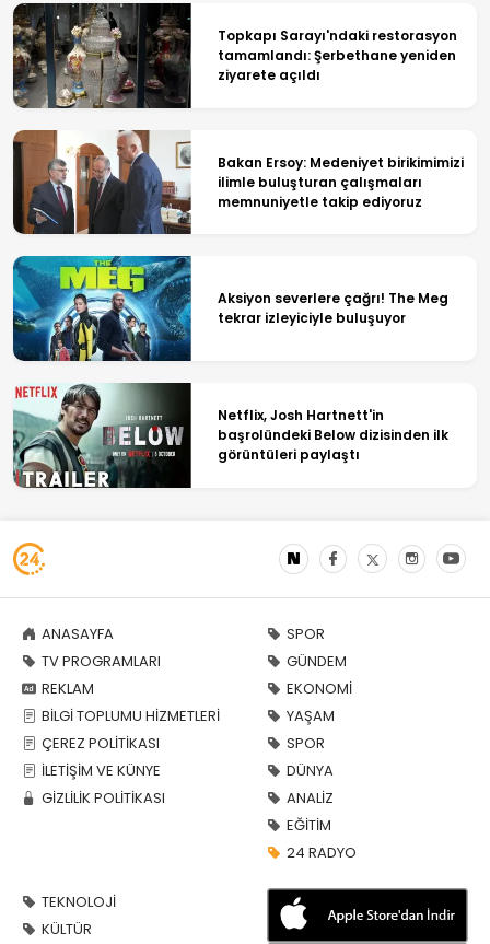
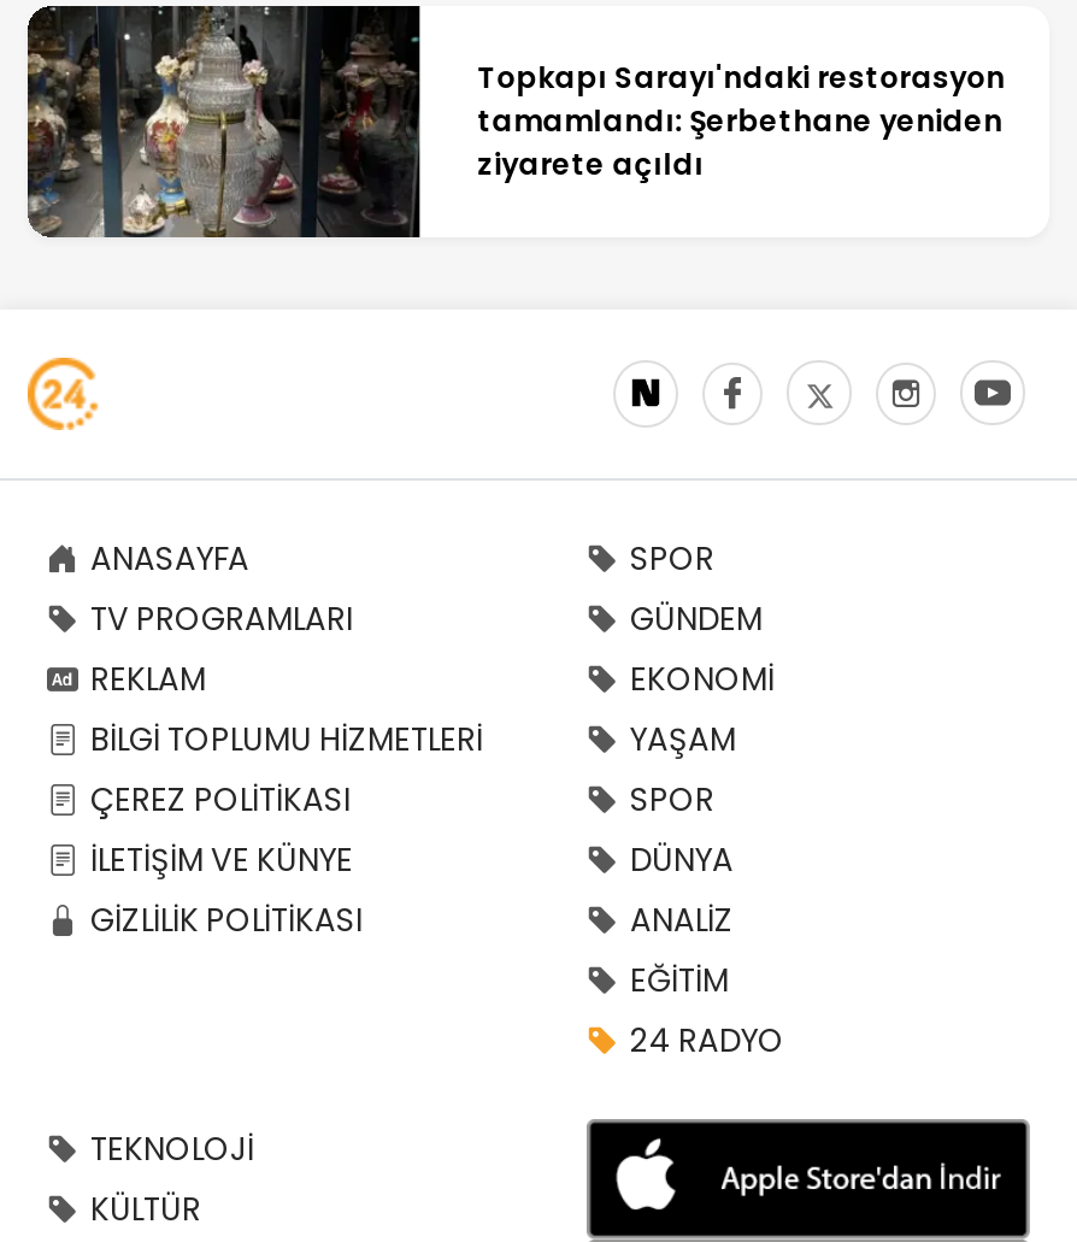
[12,129,463,235] [image] | Bakan Ersoy: Medeniyet birikimimizi | ilimle buluşturan çalışmaları | memnuniyetle takip ediyoruz -> none
[12,255,448,362] [image] | Aksiyon severlere çağrı! The Meg | tekrar izleyiciyle buluşuyor -> none
[13,383,448,489] [image] | Netflix, Josh Hartnett'in | başrolündeki Below dizisinden ilk | görüntüleri paylaştı -> none

